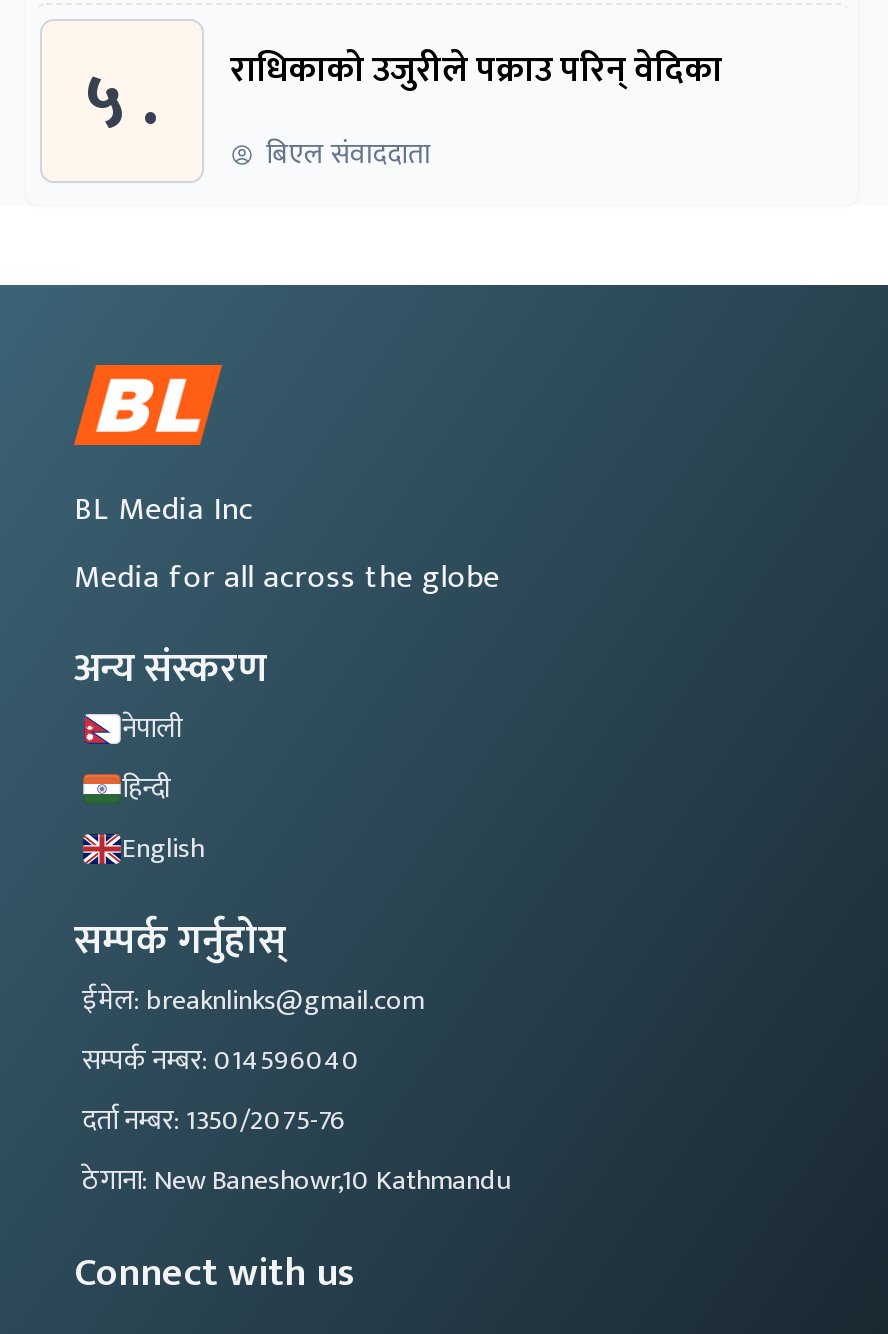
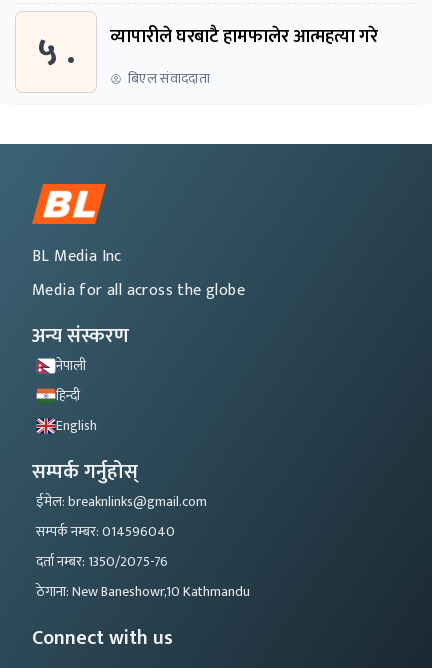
[230,42,722,102] राधिकाको उजुरीले पक्राउ परिन् वेदिका -> [110,22,378,52] व्यापारीले घरबाटै हामफालेर आत्महत्या गरे

